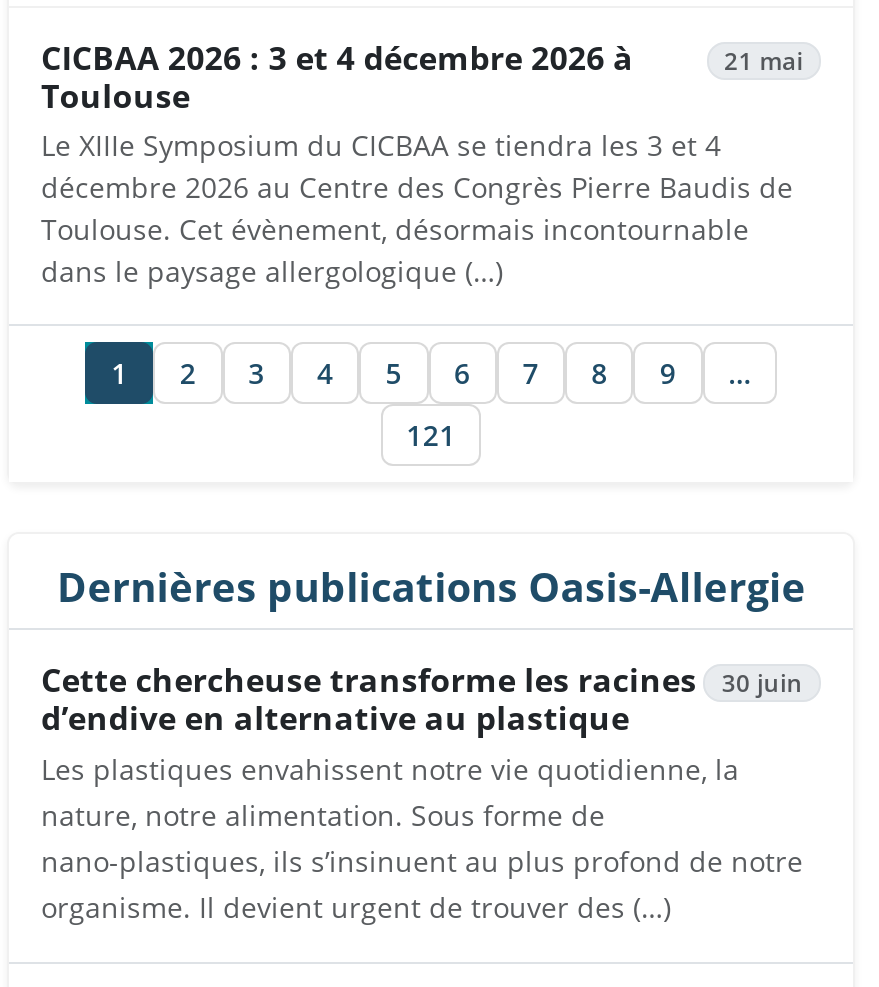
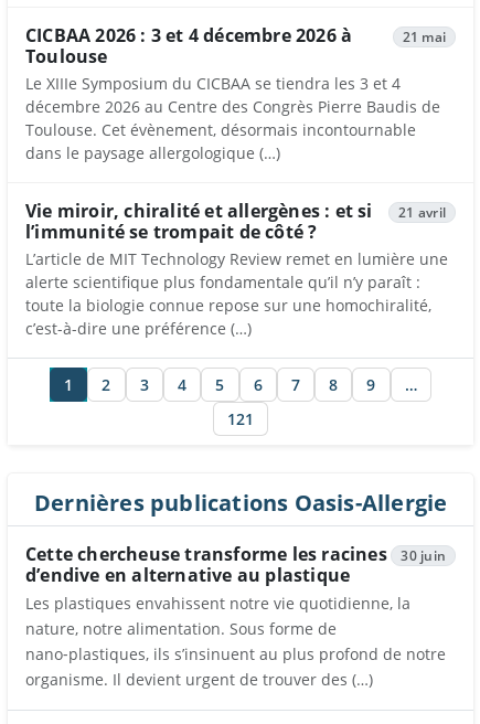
none -> [25,199,373,244] Vie miroir, chiralité et allergènes : et si | l’immunité se trompait de côté ?
none -> [25,203,448,339] 21 avril | L’article de MIT Technology Review remet en lumière une | alerte scientifique plus fondamentale qu’il n’y paraît : | toute la biologie connue repose sur une homochiralité, | c’est-à-dire une préférence (…)

